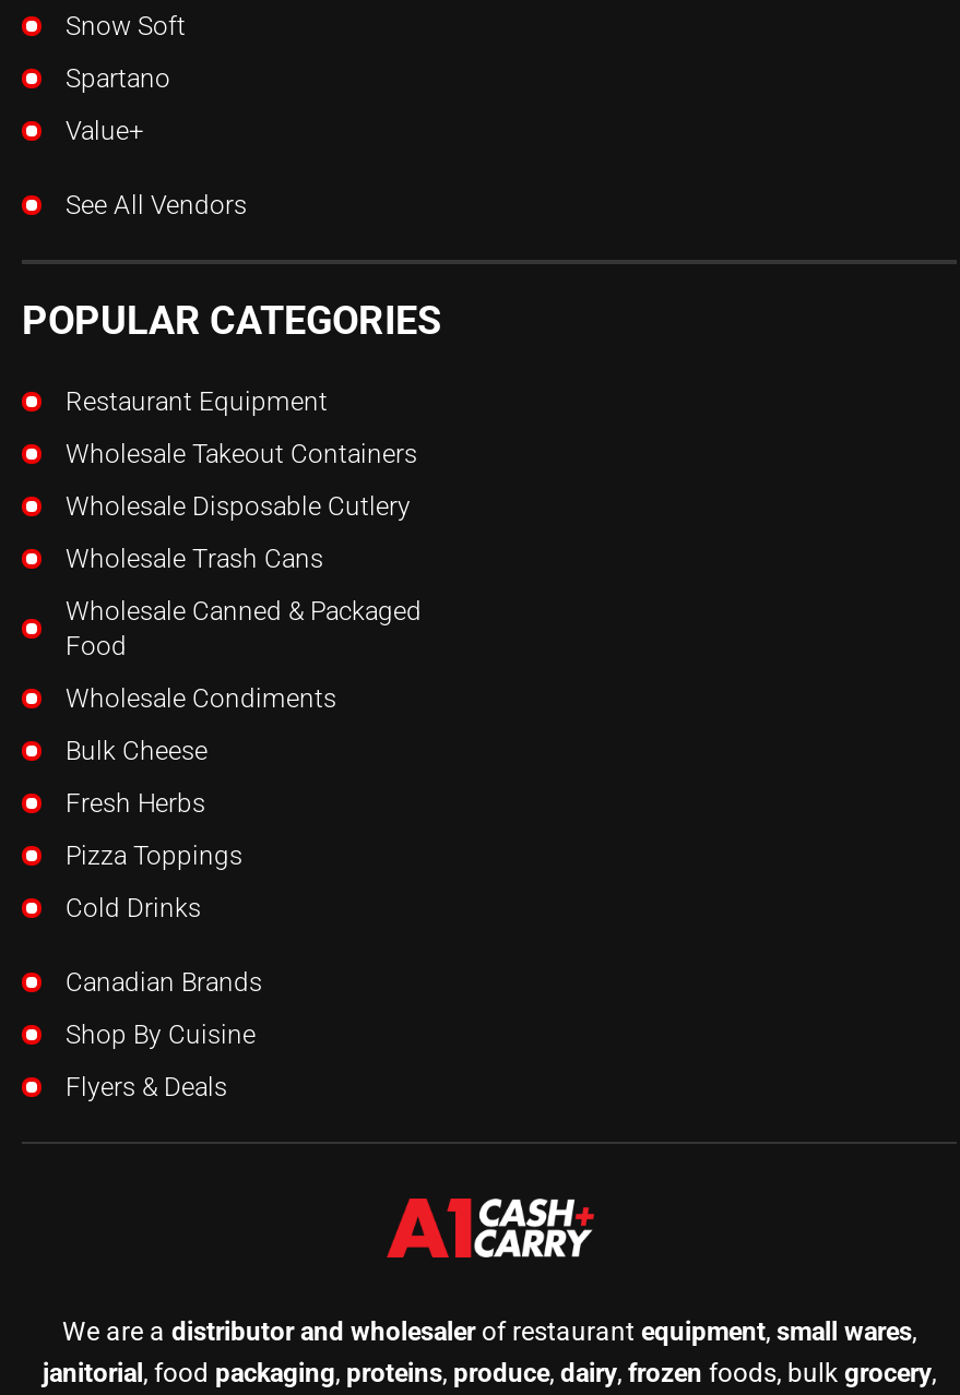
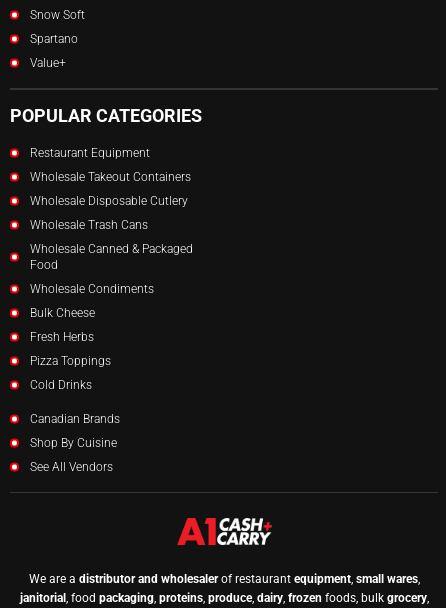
moved [66,189,247,220] -> [30,460,113,474]: See All Vendors
[66,1071,227,1102] Flyers & Deals -> none

